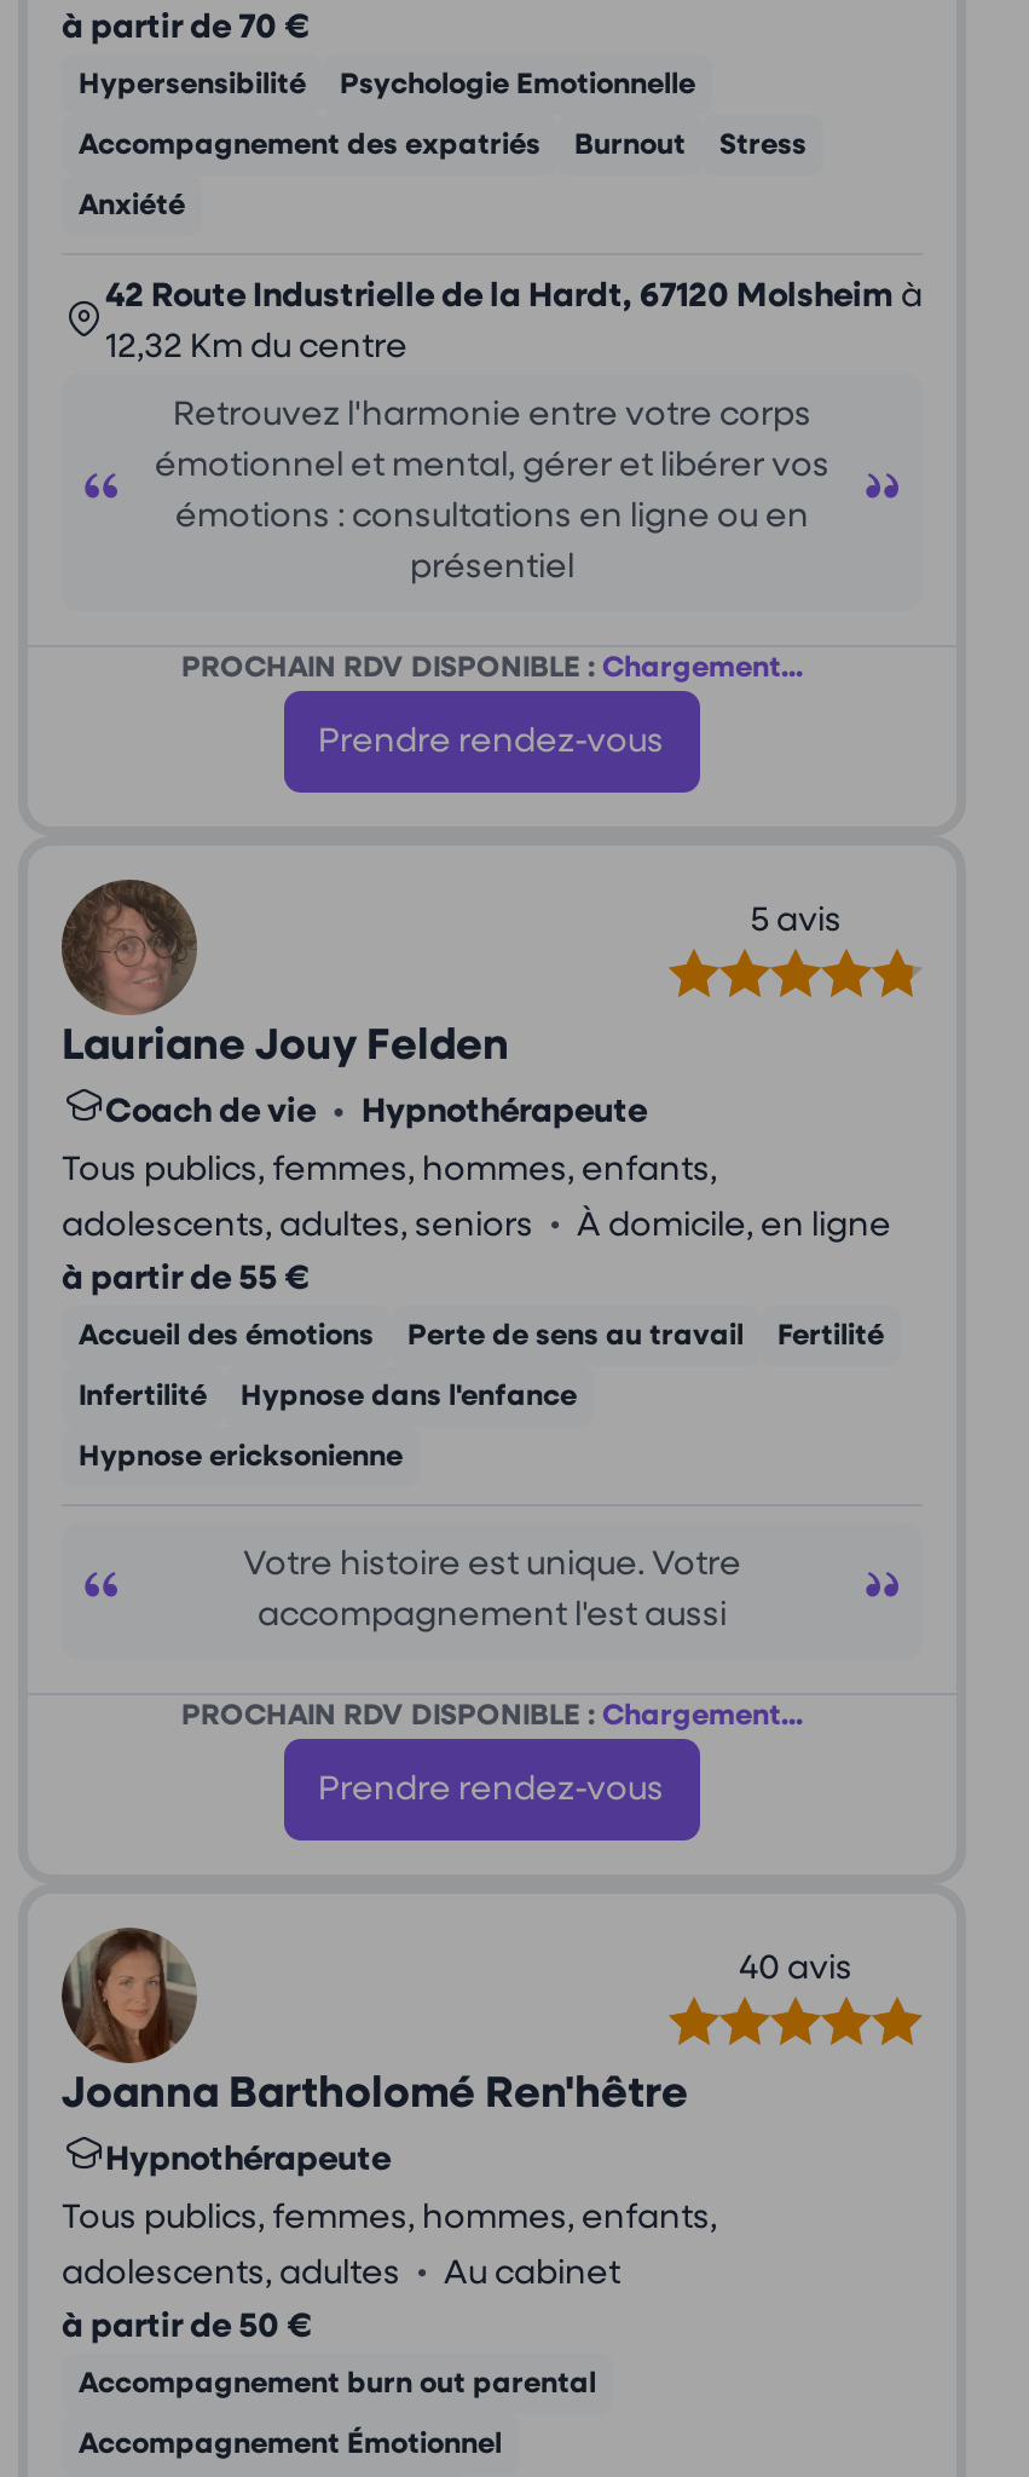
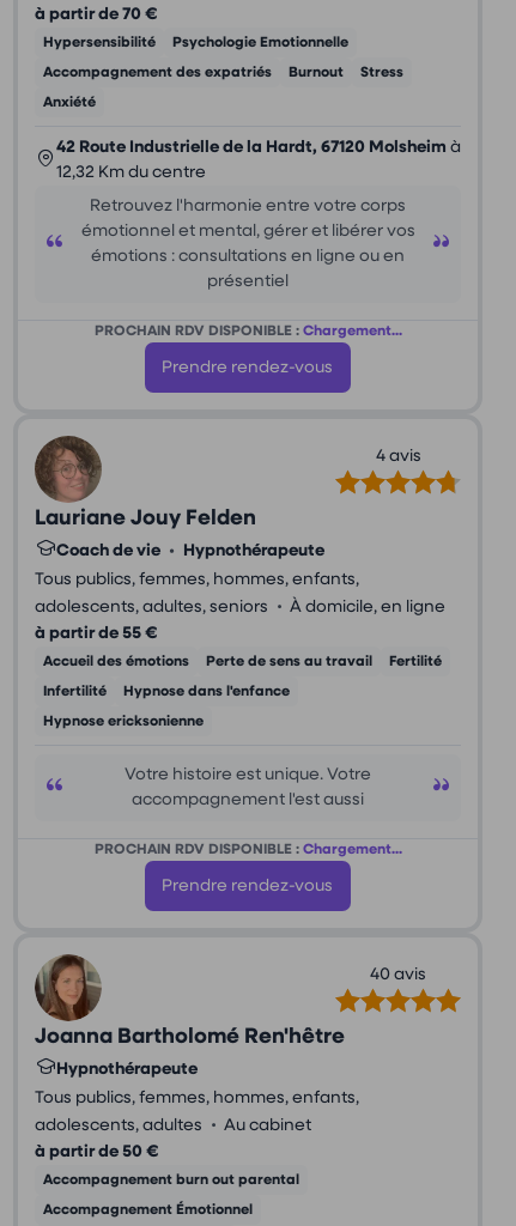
[750,905,842,939] 5 avis -> [375,448,421,465] 4 avis

